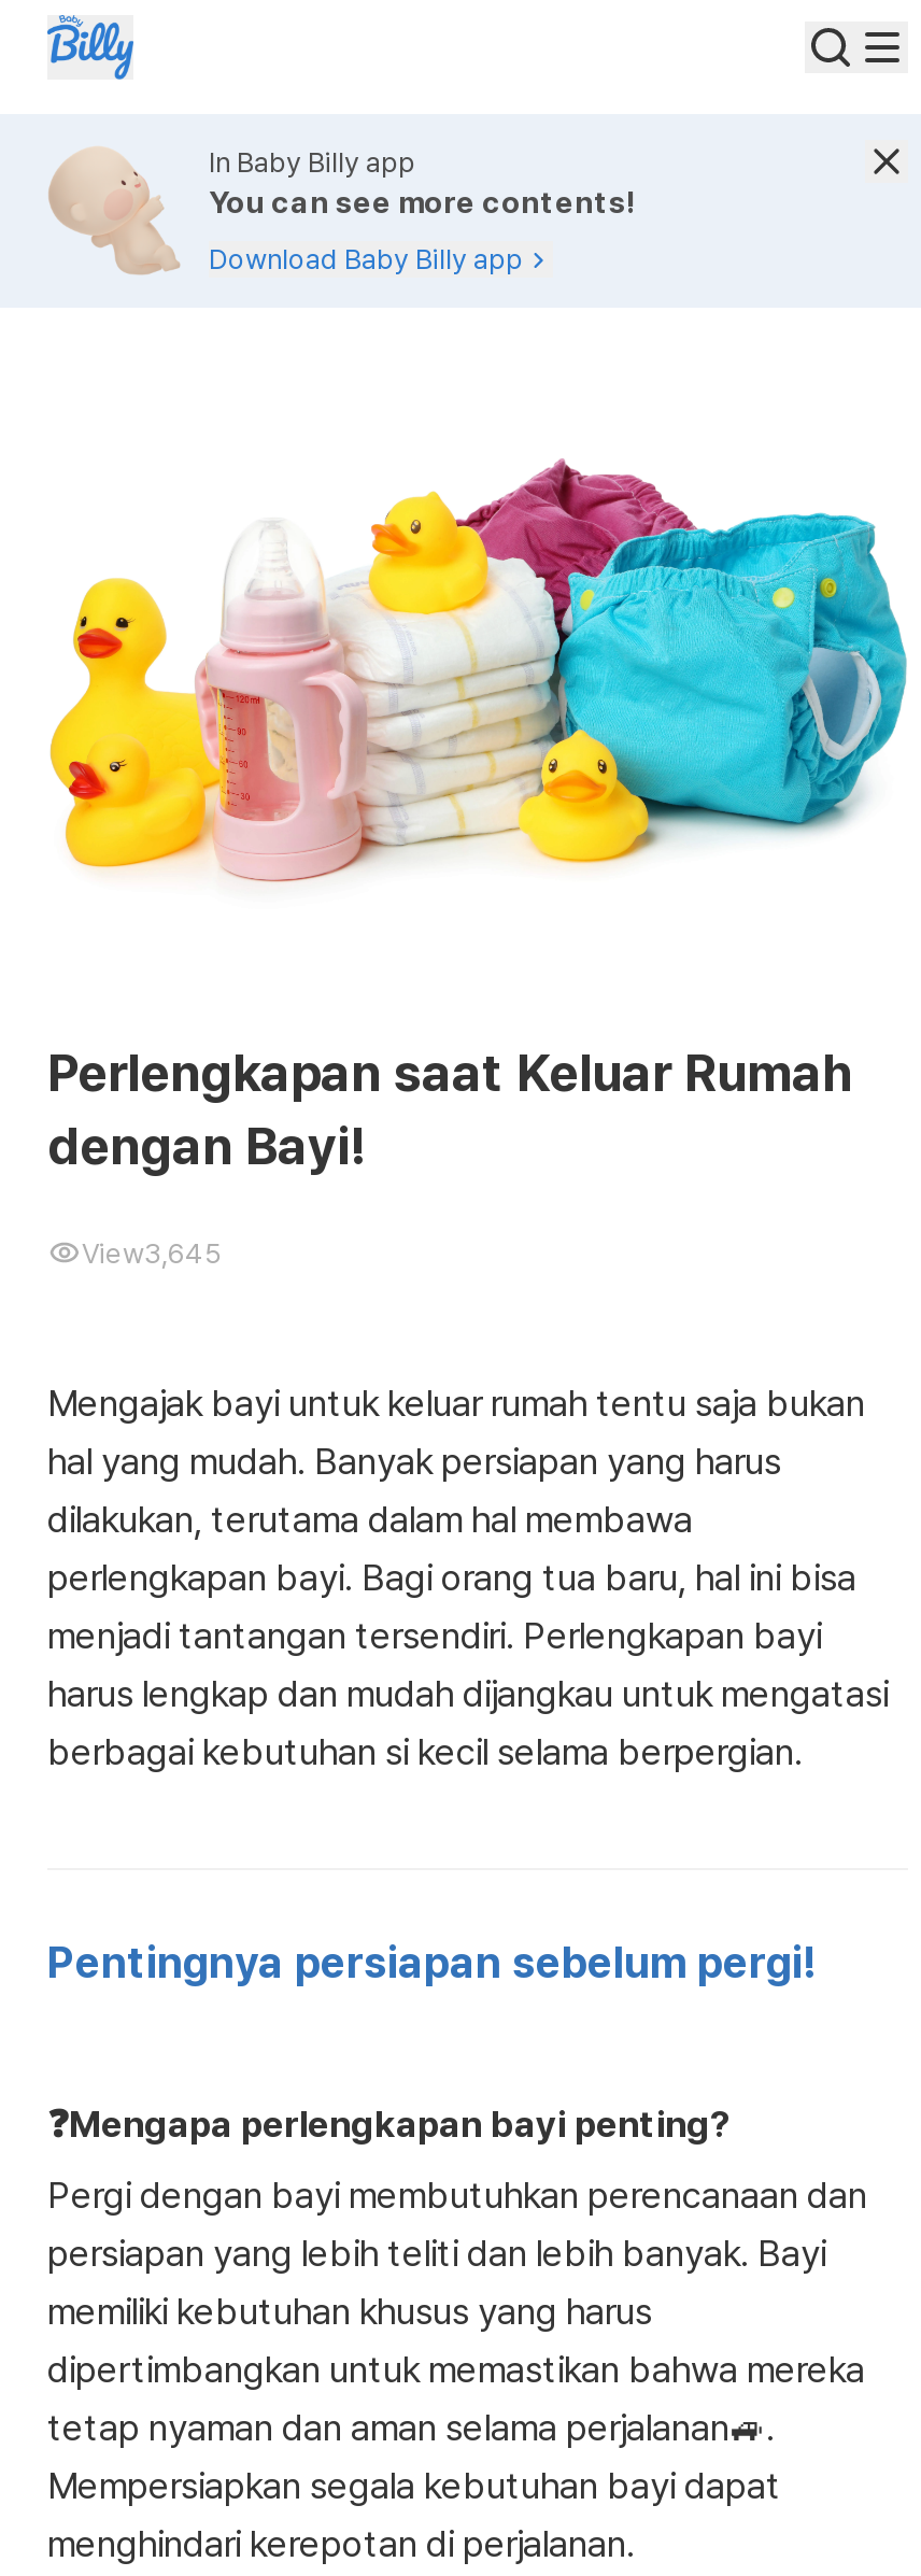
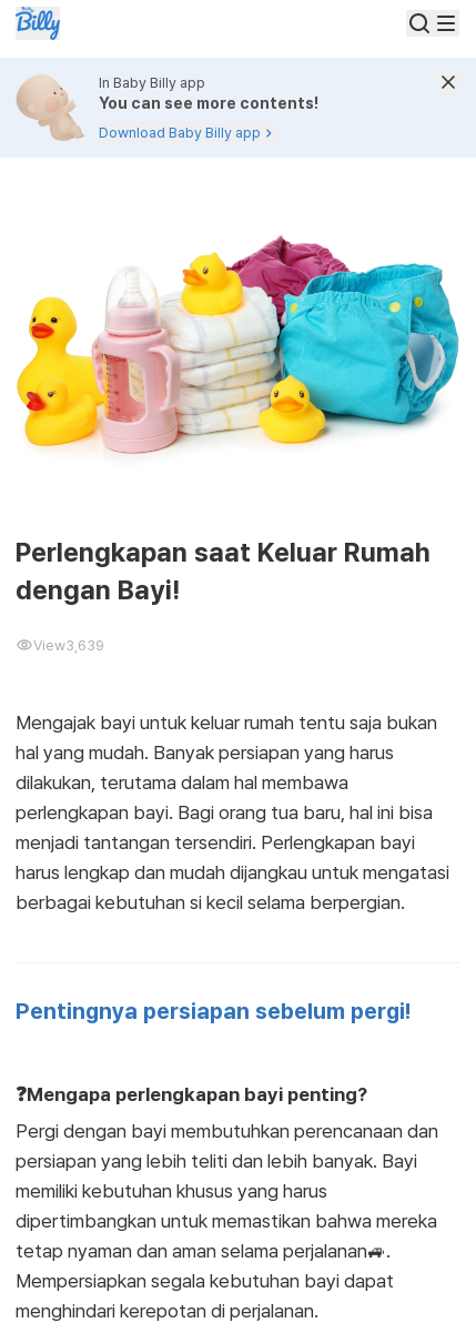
[82,1237,222,1269] View3,645 -> [33,637,104,653] View3,639

